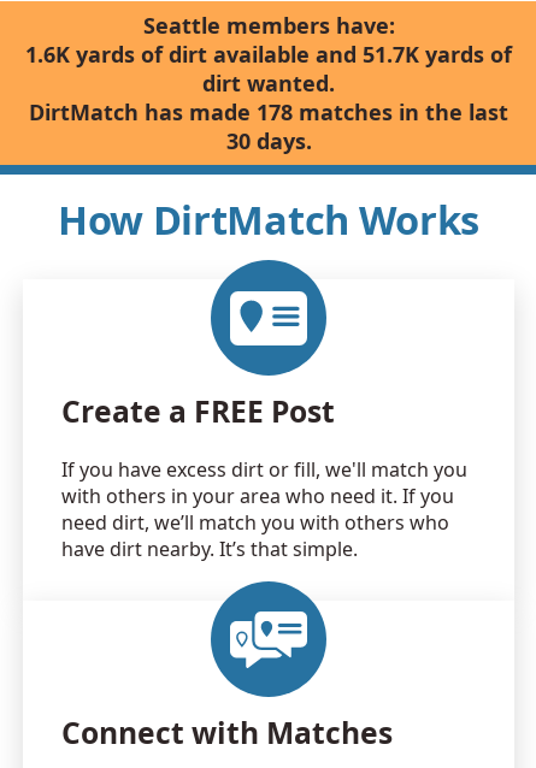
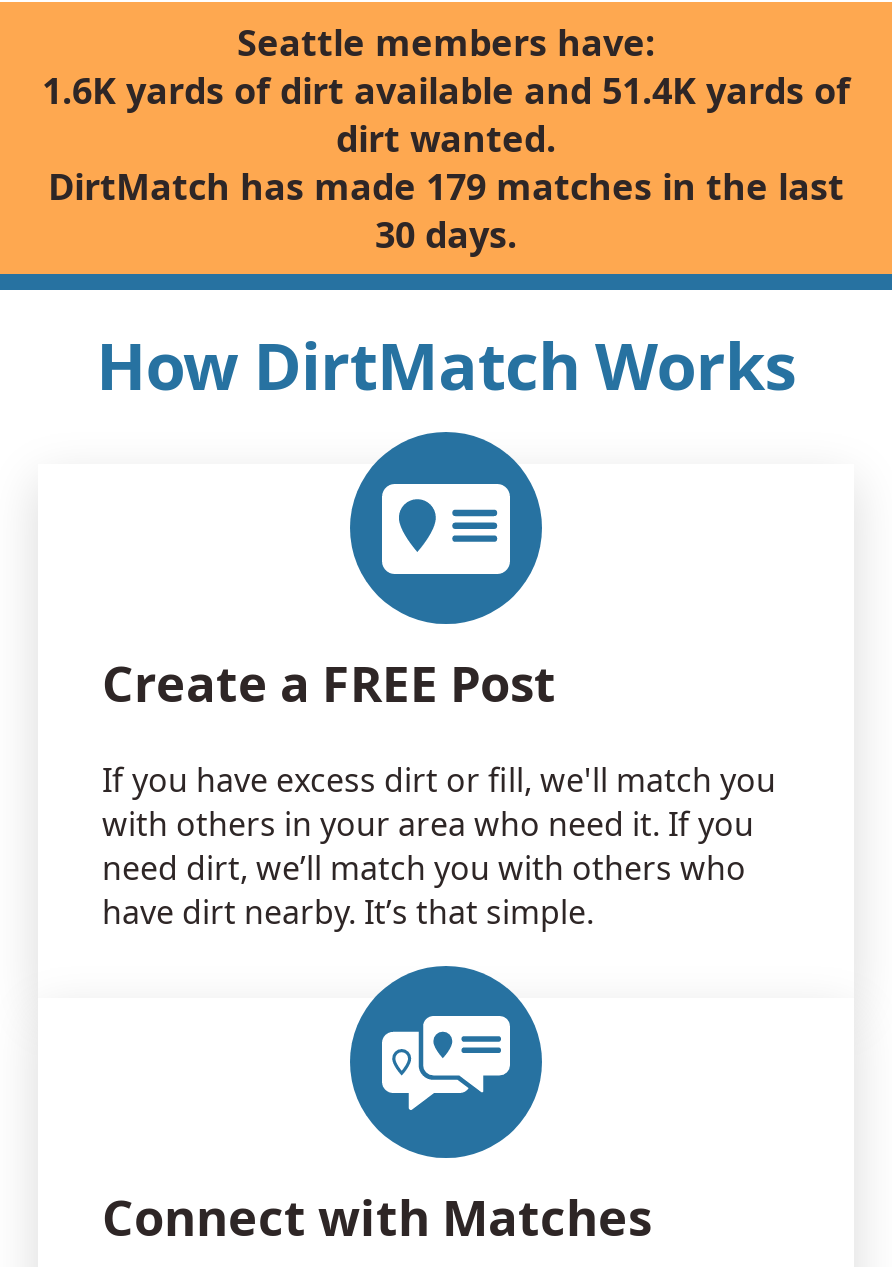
[25,40,512,69] 1.6K yards of dirt available and 51.7K yards of -> [42,66,850,114] 1.6K yards of dirt available and 51.4K yards of
[29,98,508,127] DirtMatch has made 178 matches in the last -> [48,162,844,210] DirtMatch has made 179 matches in the last

